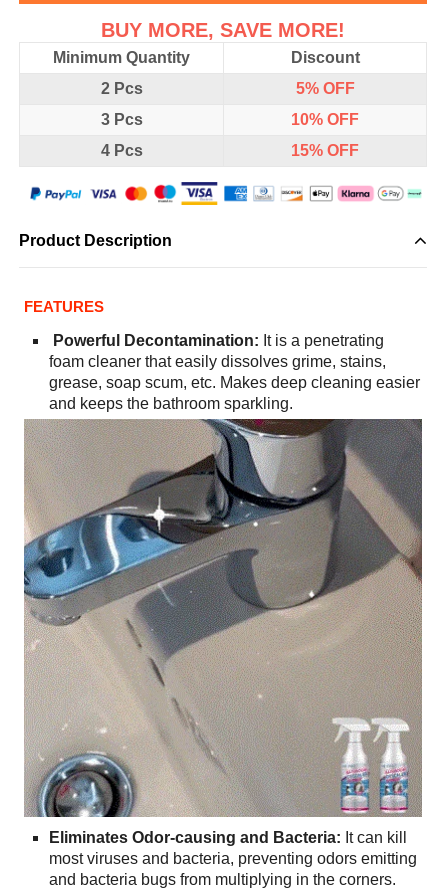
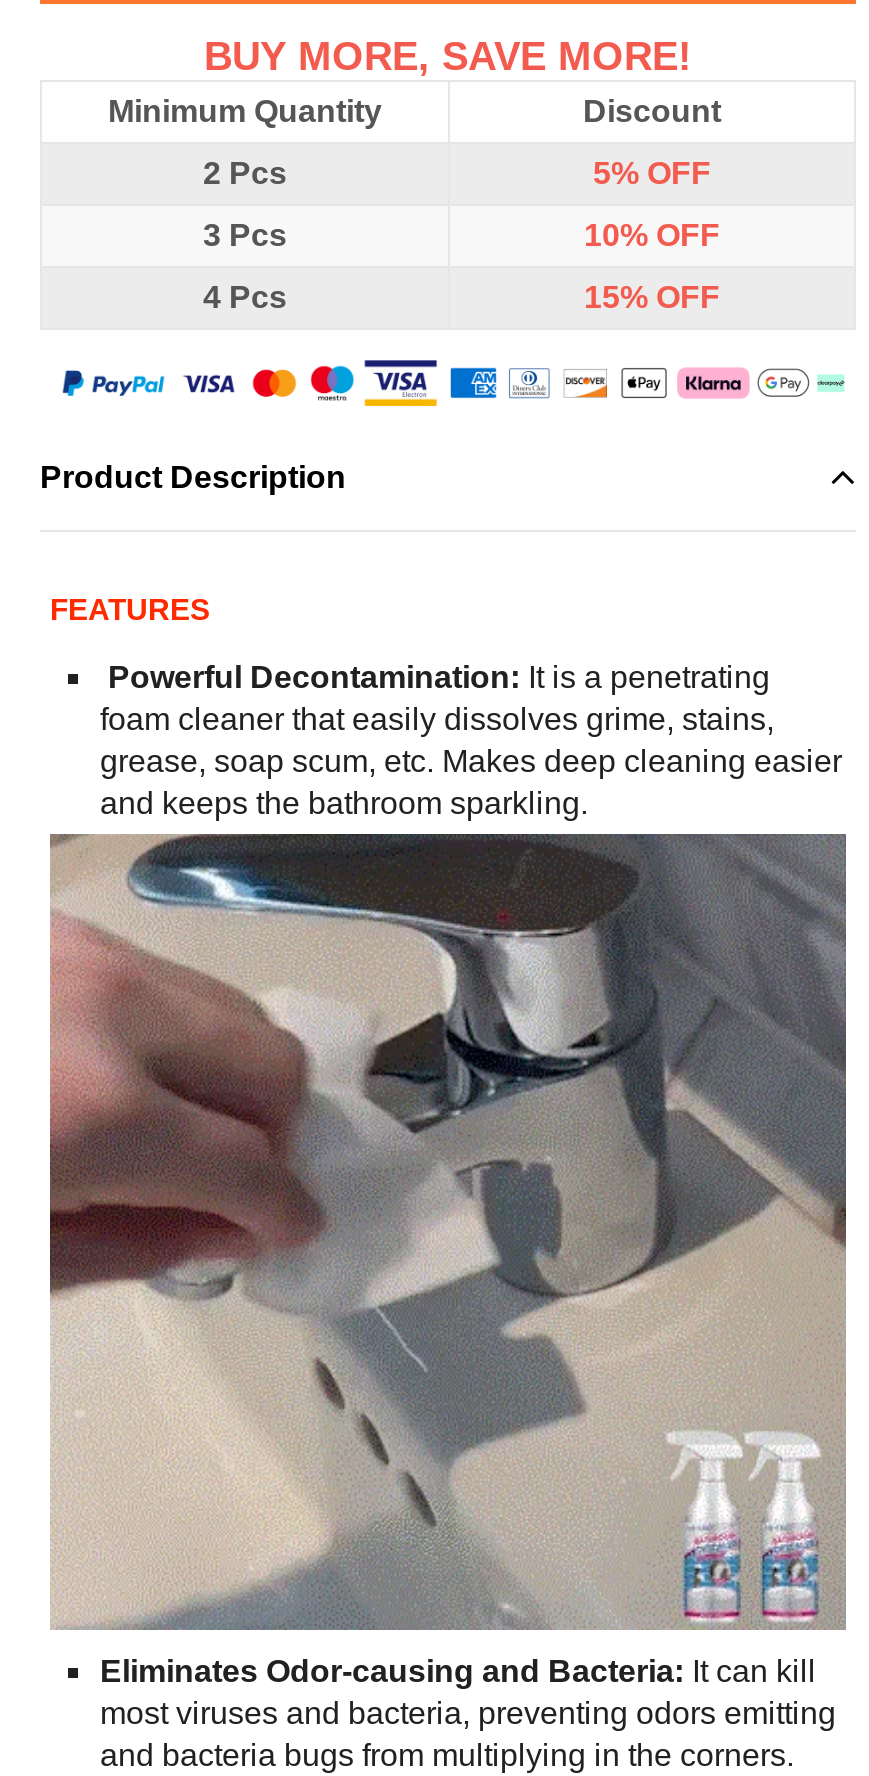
[23,418,422,818] [image] -> [48,832,846,1632] [image]

